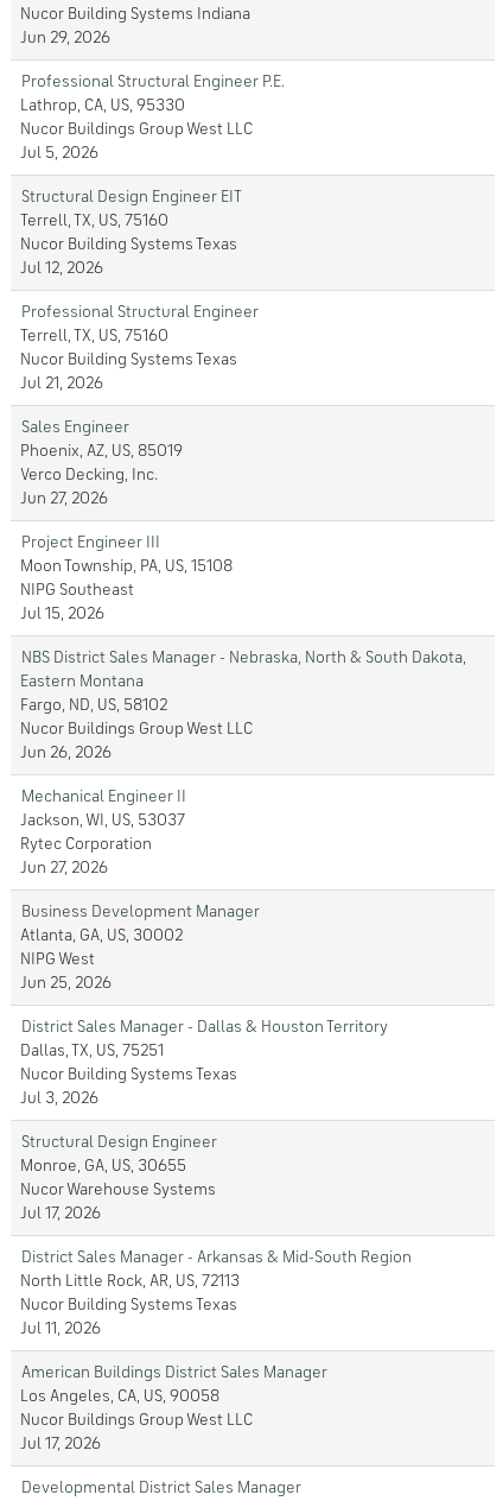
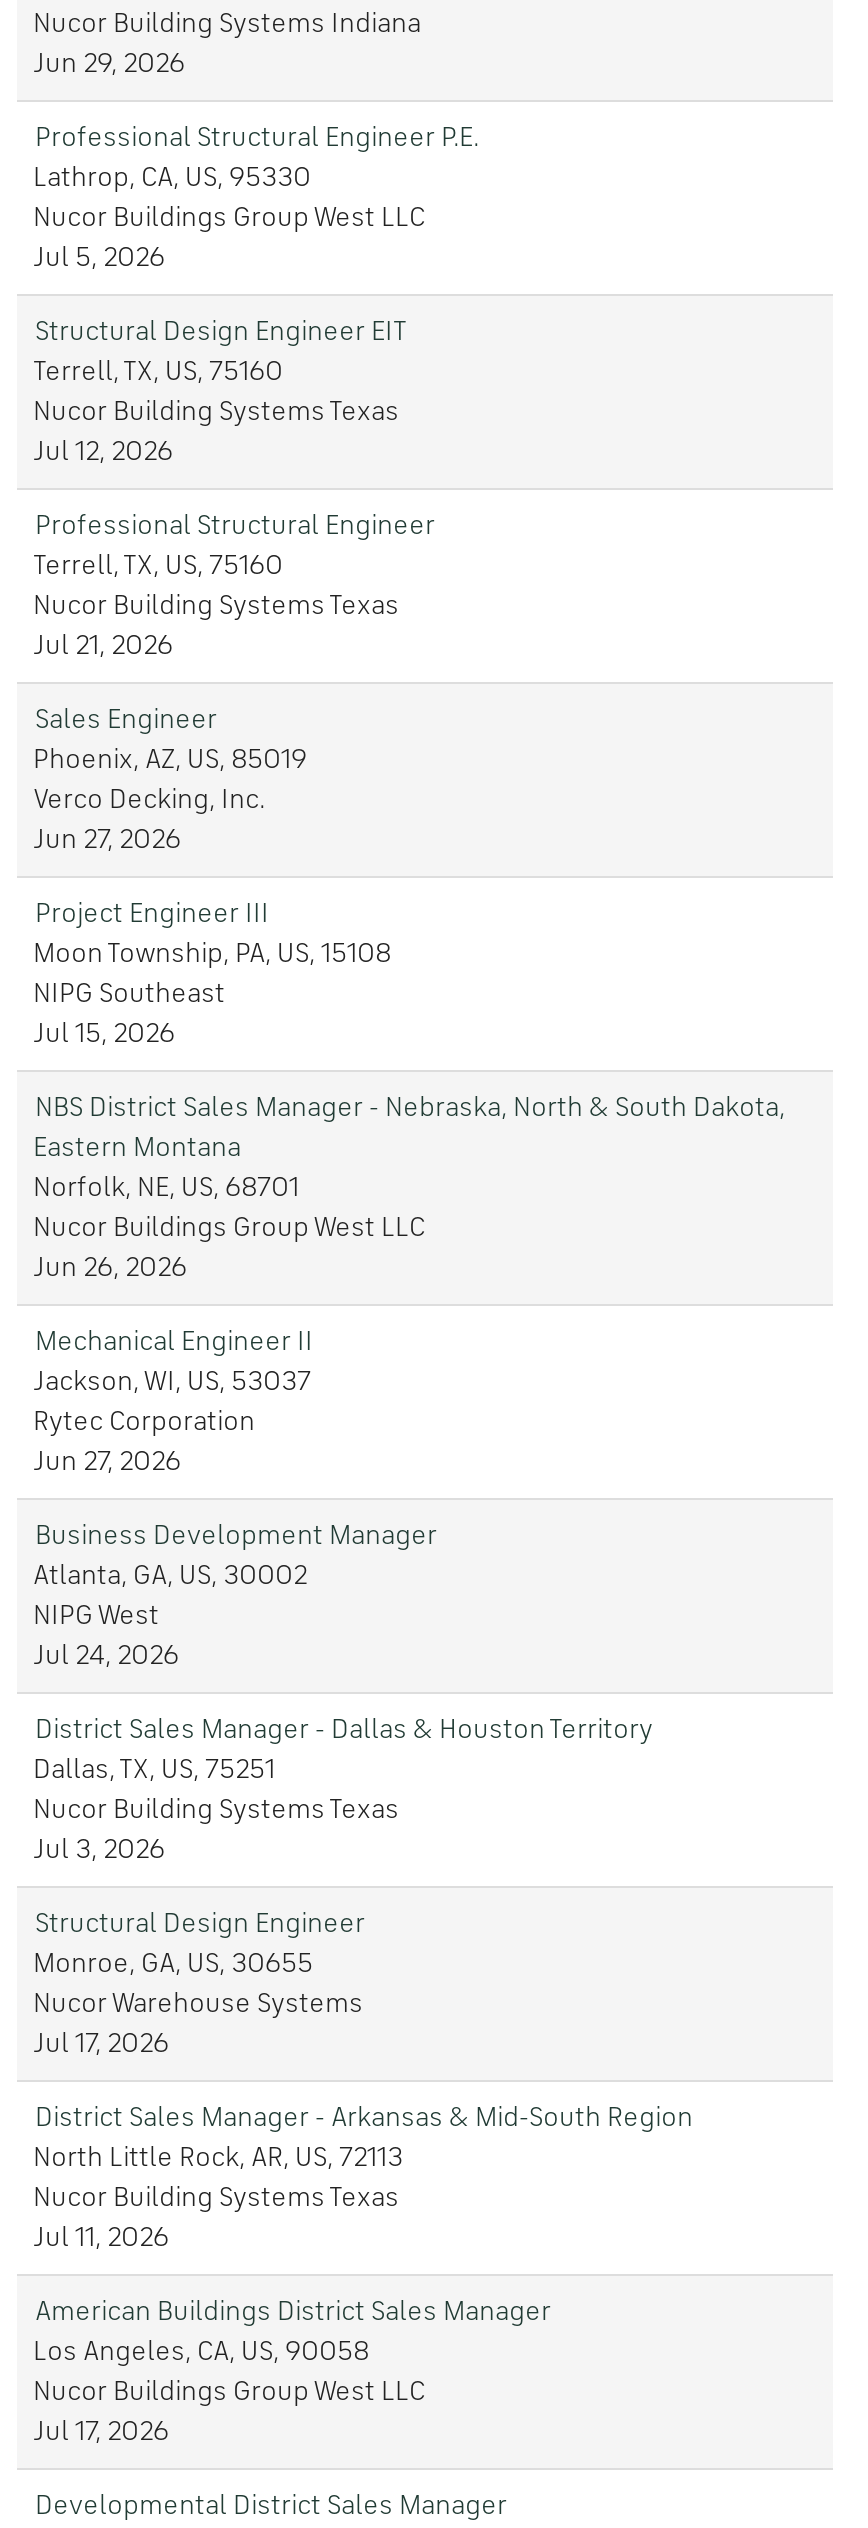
[20,697,167,714] Fargo, ND, US, 58102 -> [33,1174,299,1202] Norfolk, NE, US, 68701
[20,975,112,992] Jun 25, 2026 -> [33,1642,179,1670] Jul 24, 2026

